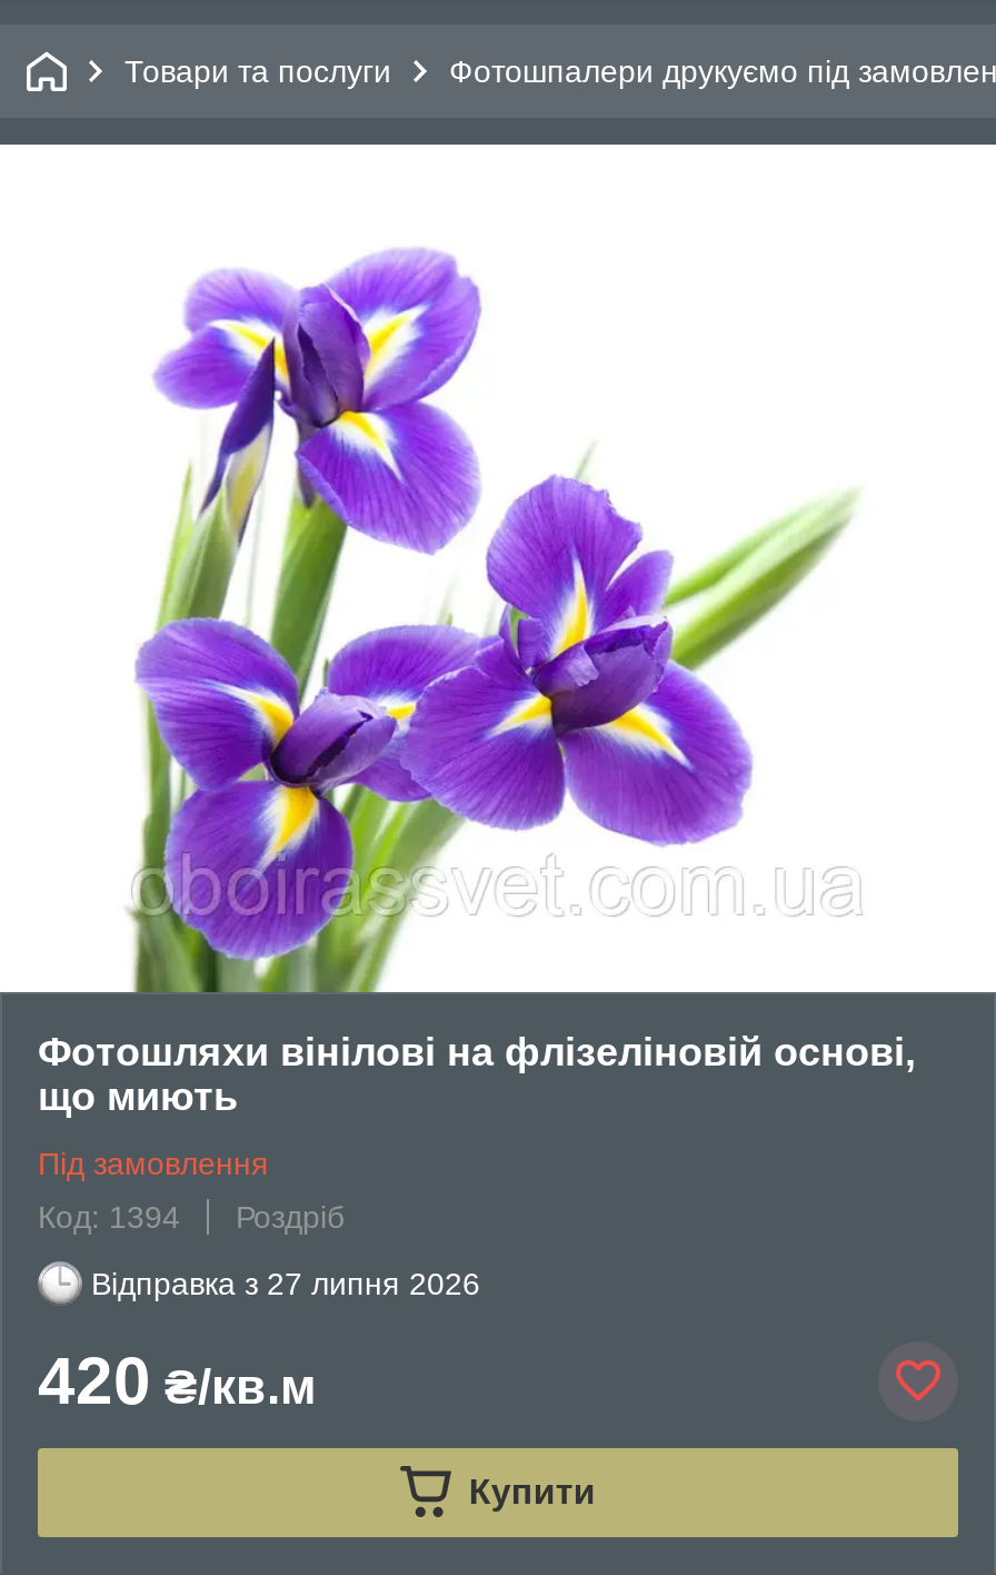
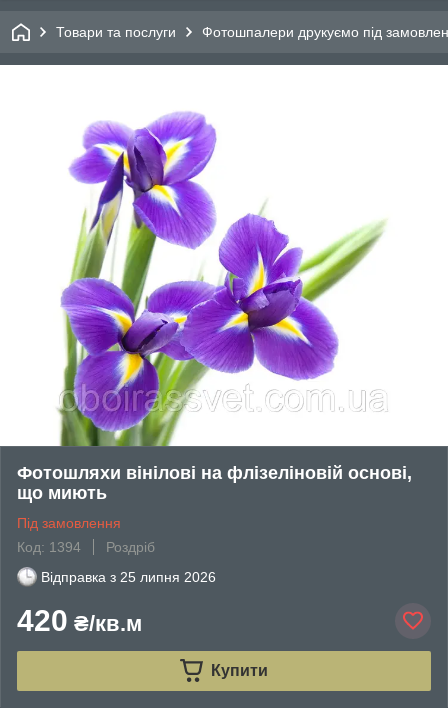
[91,1265,480,1301] Відправка з 27 липня 2026 -> [41,569,216,585] Відправка з 25 липня 2026

